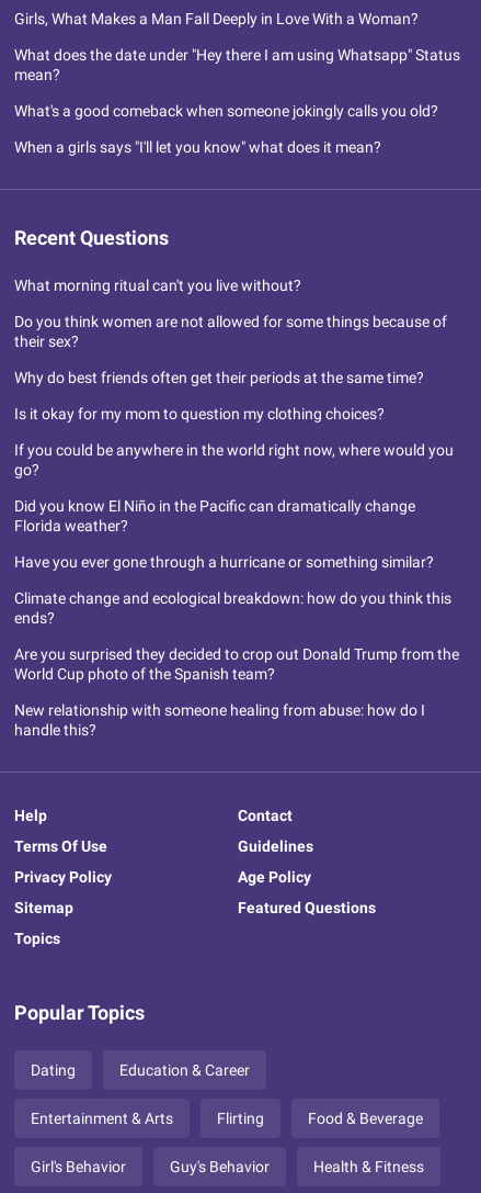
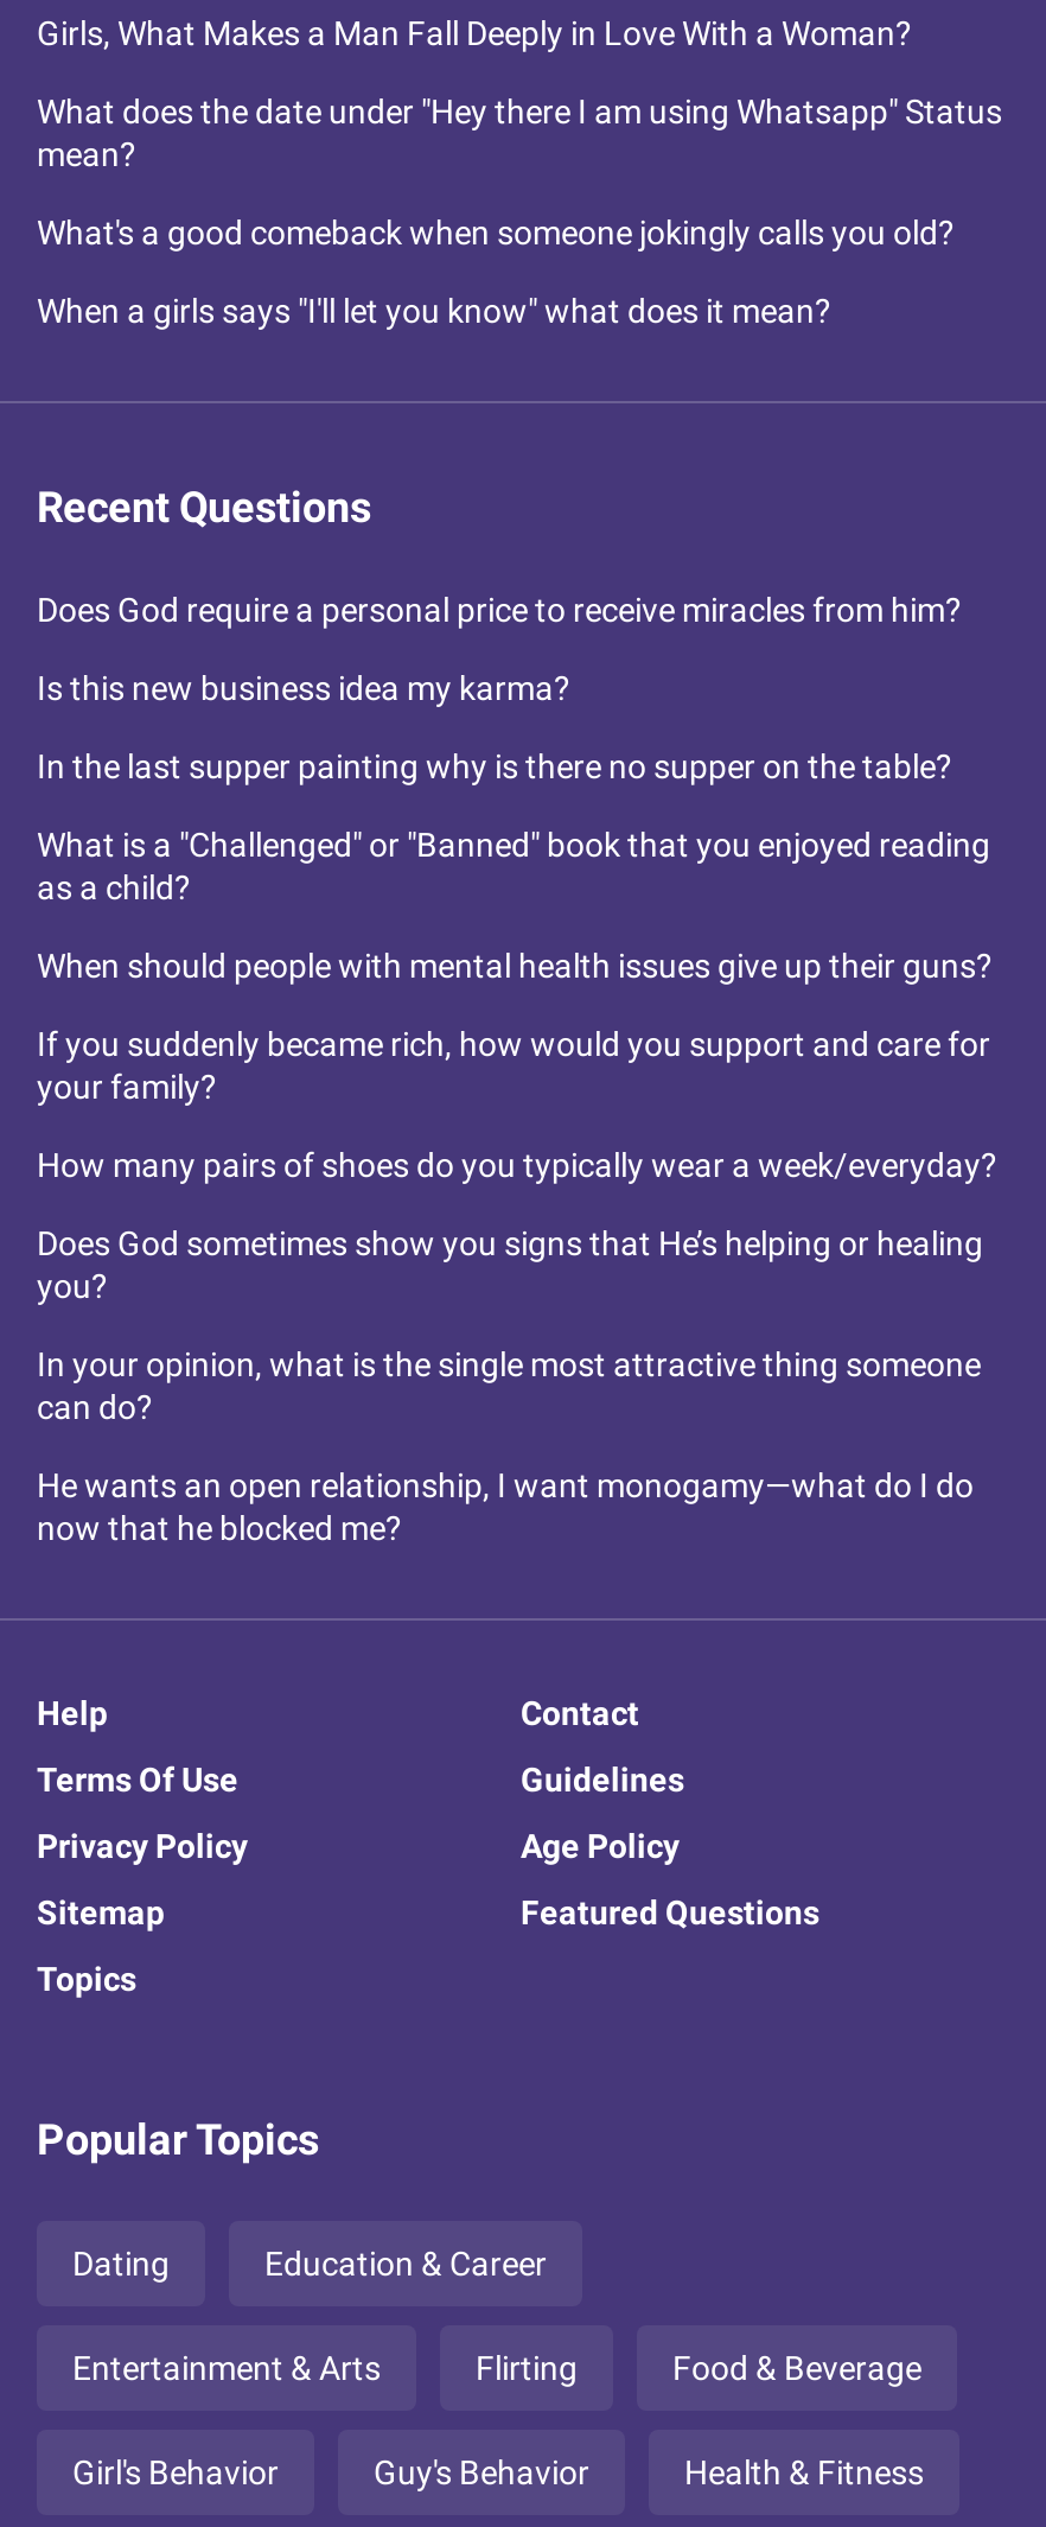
[14,276,301,294] What morning ritual can't you live without? -> [37,590,962,628] Does God require a personal price to receive miracles from him?
[14,313,447,350] Do you think women are not allowed for some things because of | their sex? -> [37,669,570,707] Is this new business idea my karma?
[14,369,424,386] Why do best friends often get their periods at the same time? -> [37,747,952,785] In the last supper painting why is there no supper on the table?
[14,405,385,422] Is it okay for my mom to question my clothing choices? -> [37,825,990,906] What is a "Challenged" or "Banned" book that you enjoyed reading | as a child?
[14,441,454,478] If you could be anywhere in the world right now, where would you | go? -> [37,946,993,984] When should people with mental health issues give up their guns?
[14,497,415,534] Did you know El Niño in the Pacific can dramatically change | Florida weather? -> [37,1025,990,1105] If you suddenly became rich, how would you support and care for | your family?
[14,553,434,570] Have you ever gone through a hurricane or something similar? -> [37,1146,997,1184] How many pairs of shoes do you typically wear a week/everyday?
[14,589,451,626] Climate change and ecological breakdown: how do you think this | ends? -> [37,1224,983,1305] Does God sometimes show you signs that He’s helping or healing | you?
[14,645,459,682] Are you surprised they decided to crop out Donald Trump from the | World Cup photo of the Spanish team? -> [37,1345,981,1426] In your opinion, what is the single most attractive thing someone | can do?
[14,701,425,738] New relationship with someone healing from abuse: how do I | handle this? -> [37,1466,974,1547] He wants an open relationship, I want monogamy—what do I do | now that he blocked me?

